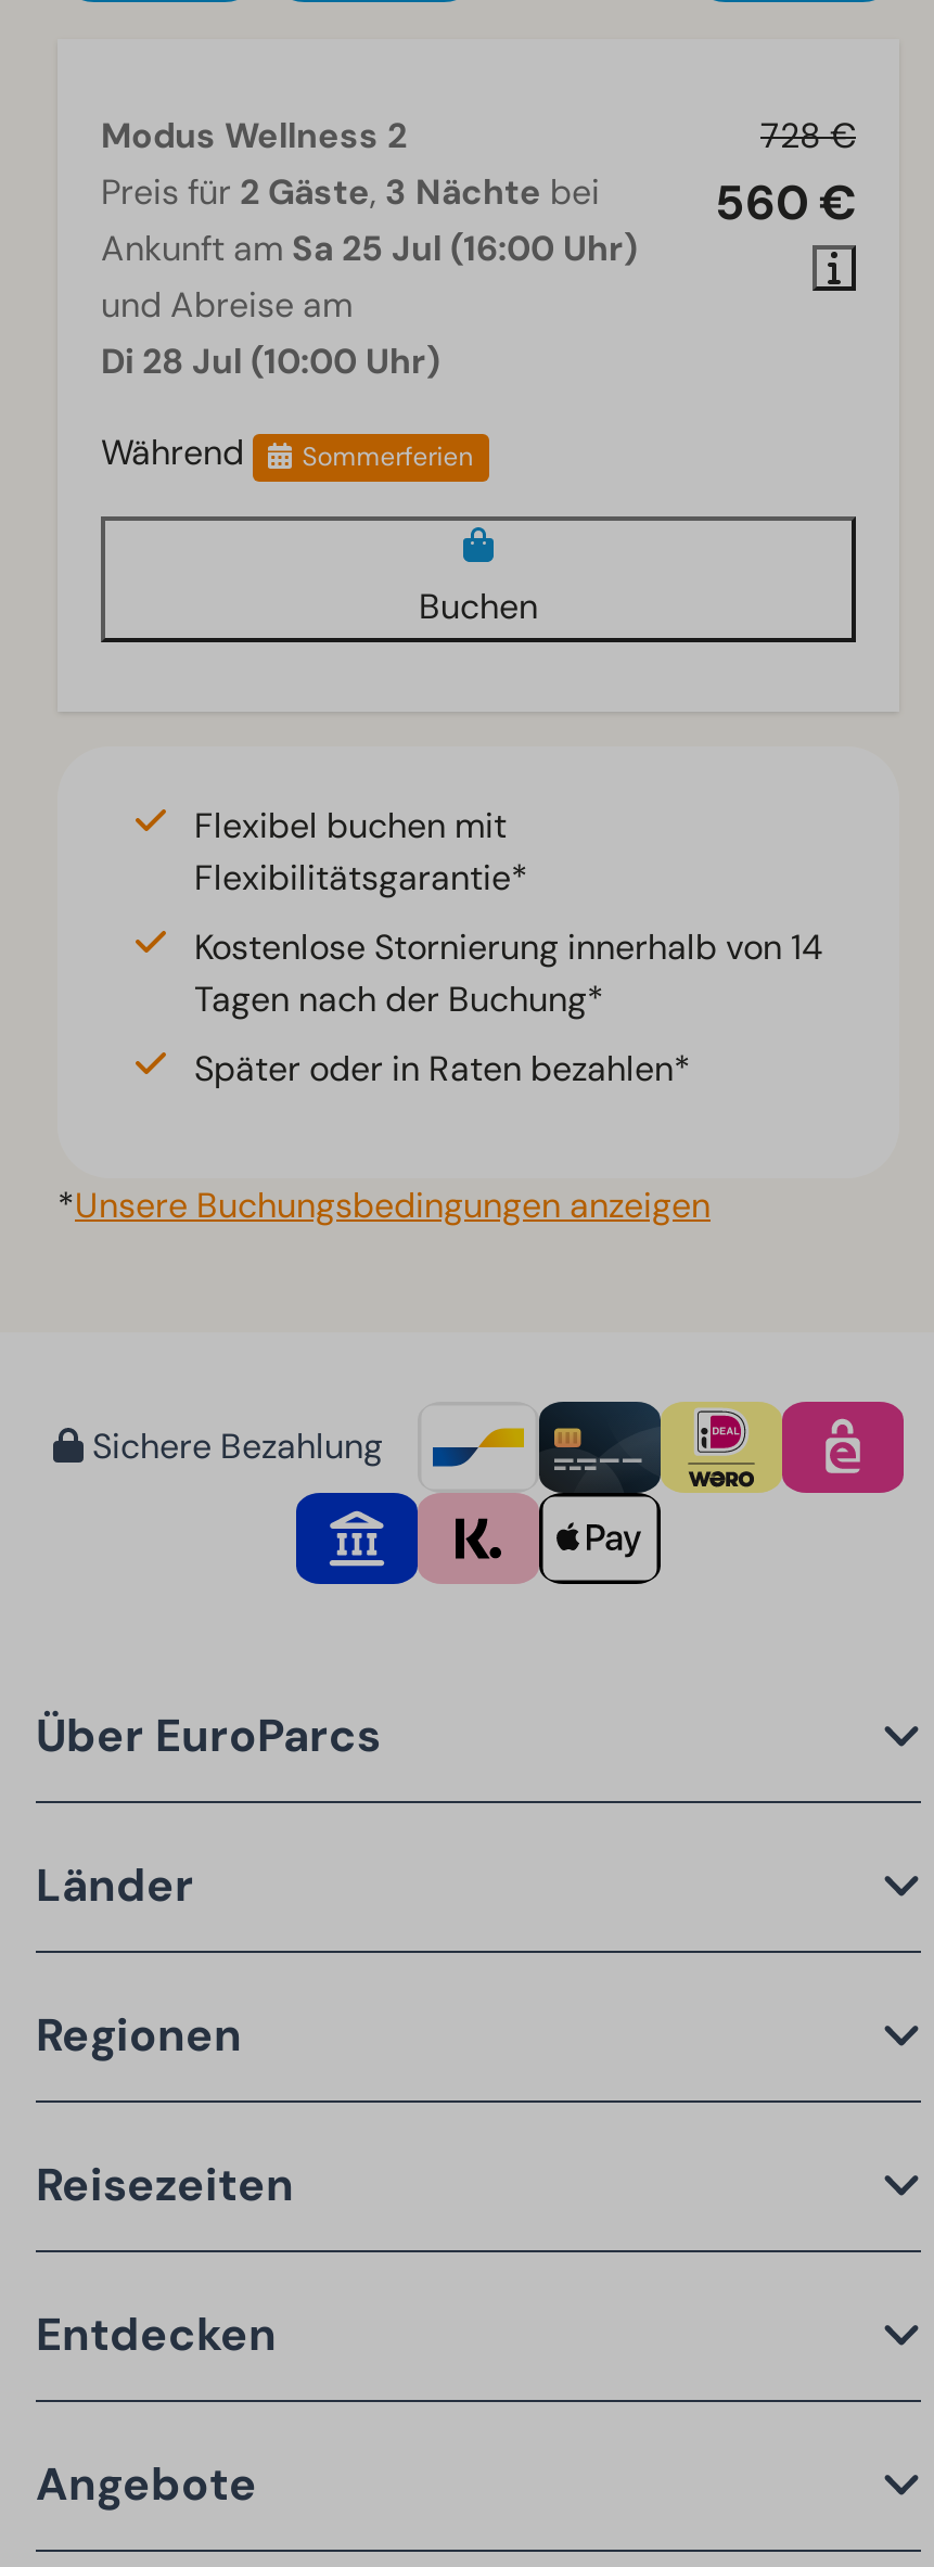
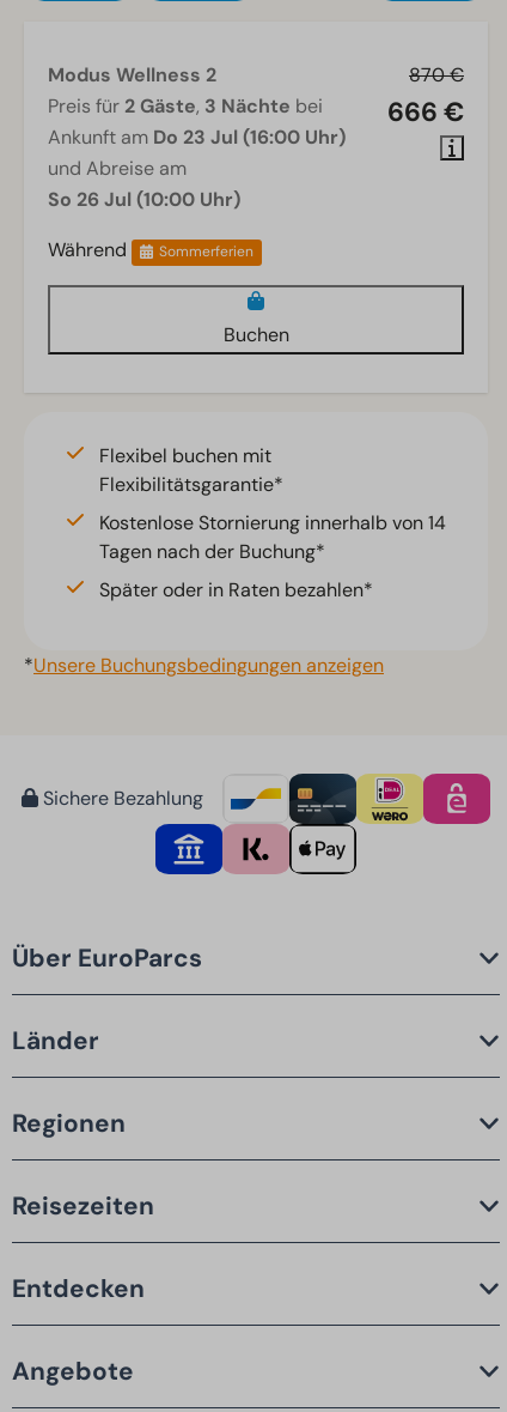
[760,113,856,158] 728 € -> [409,62,464,87] 870 €
[715,171,856,234] 560 € -> [387,95,464,129] 666 €
[101,226,637,271] Ankunft am Sa 25 Jul (16:00 Uhr) -> [48,125,346,150] Ankunft am Do 23 Jul (16:00 Uhr)
[101,339,439,384] Di 28 Jul (10:00 Uhr) -> [48,187,240,212] So 26 Jul (10:00 Uhr)

